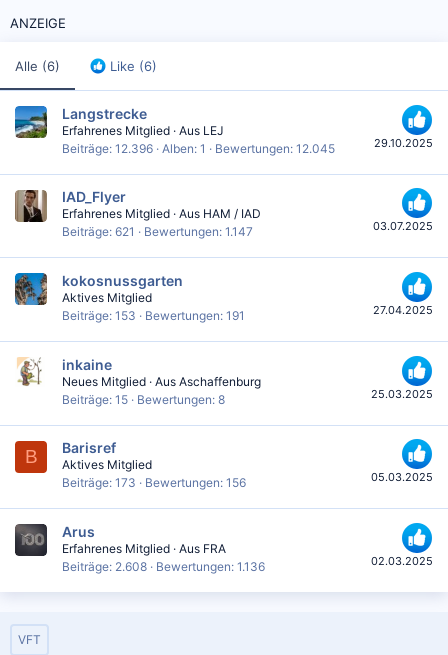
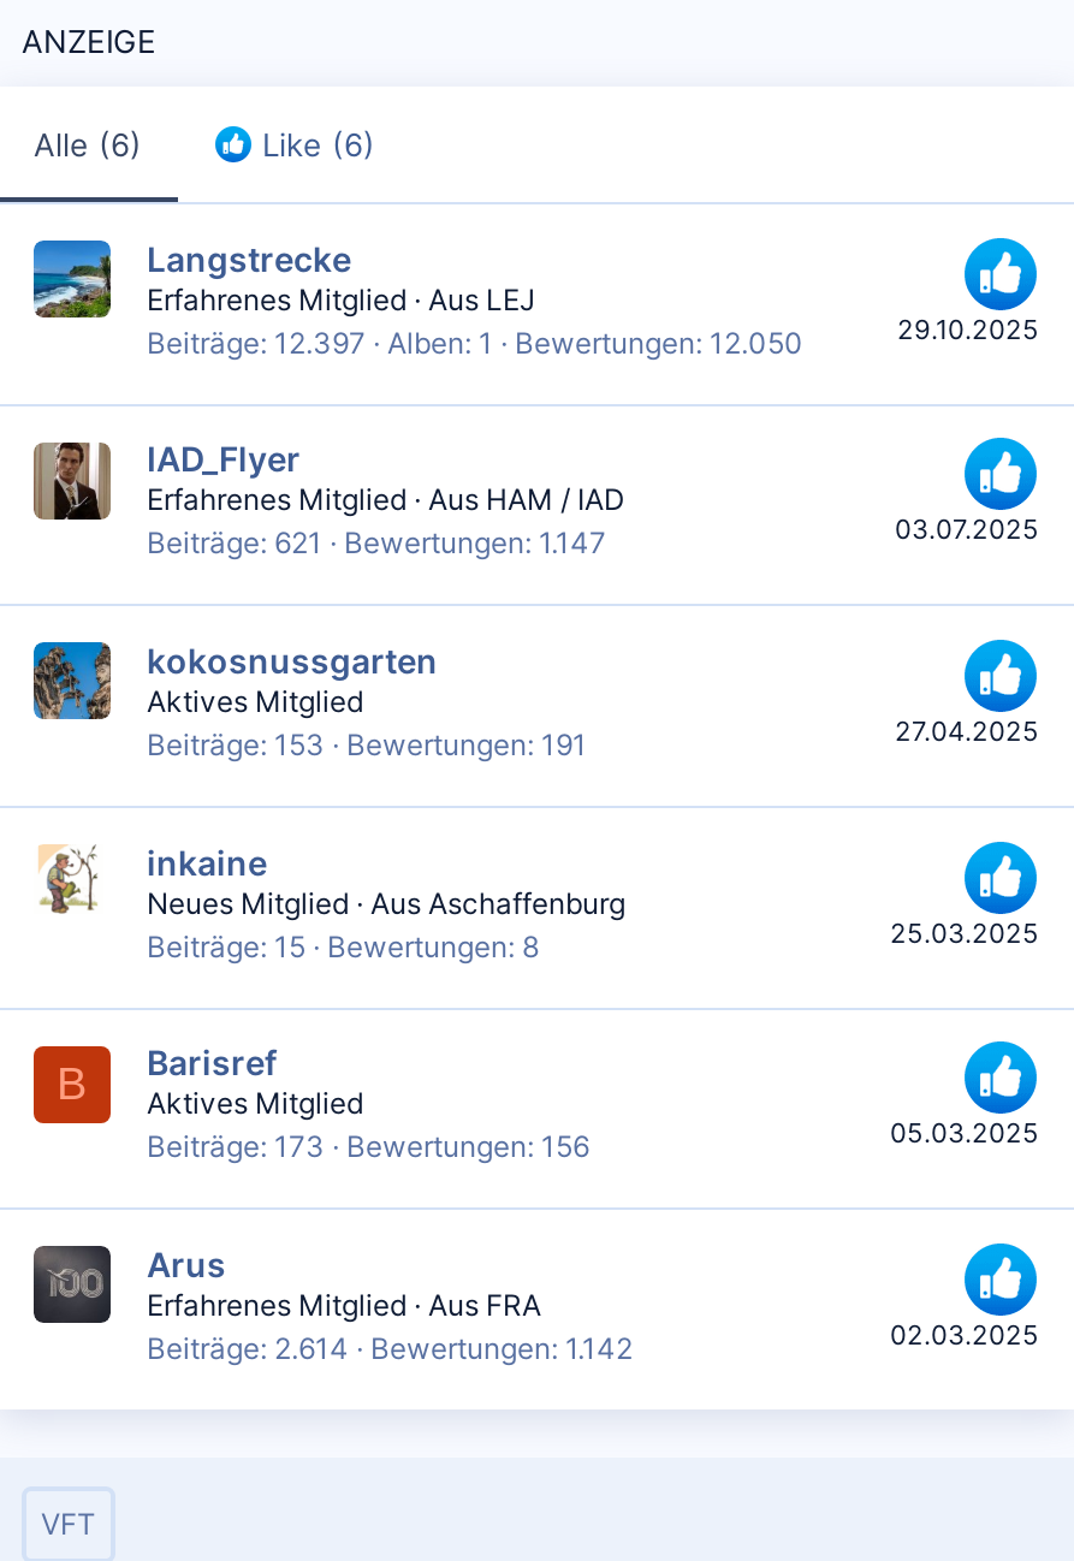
[62,141,335,156] Beiträge 12.396 Alben 1 Bewertungen 12.045 -> [147,324,803,360] Beiträge 12.397 Alben 1 Bewertungen 12.050
[62,559,265,574] Beiträge 2.608 Bewertungen 1.136 -> [147,1330,633,1366] Beiträge 2.614 Bewertungen 1.142

